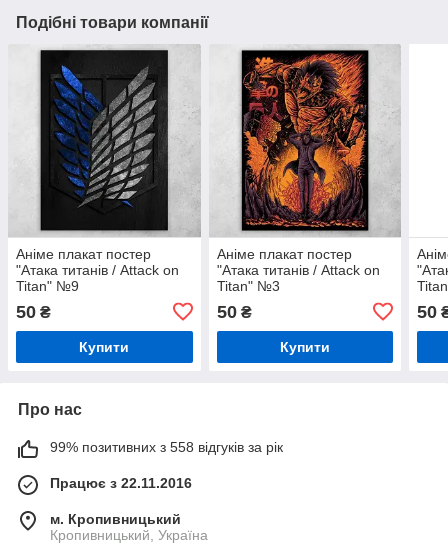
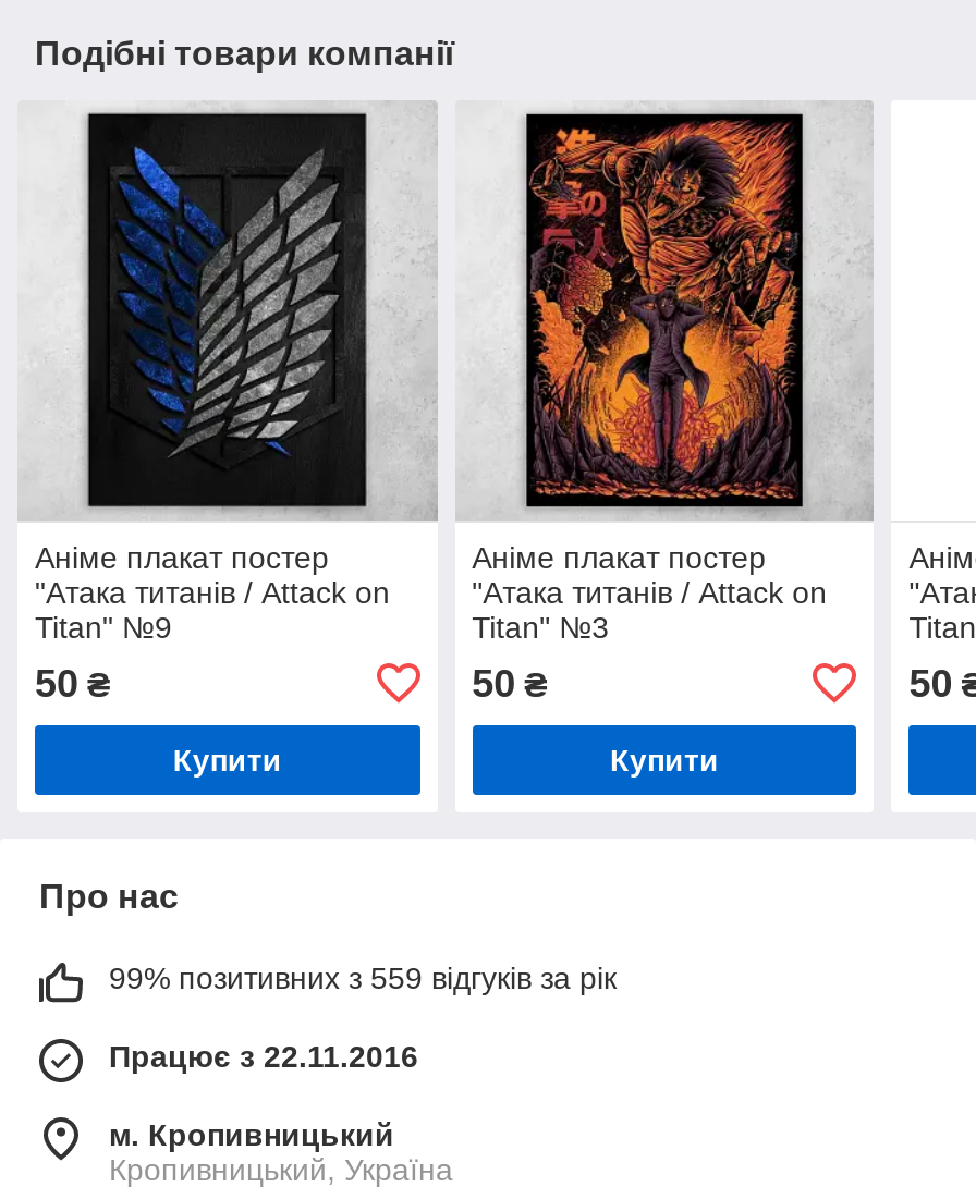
[50,439,283,455] 99% позитивних з 558 відгуків за рік -> [109,960,617,995] 99% позитивних з 559 відгуків за рік

